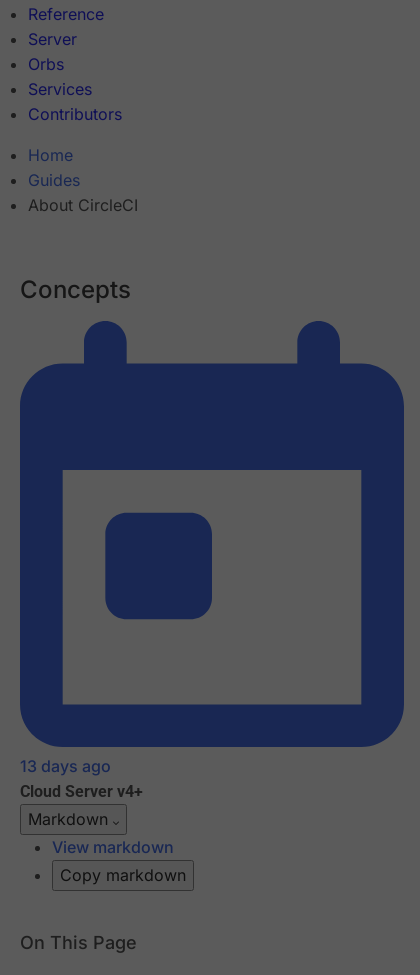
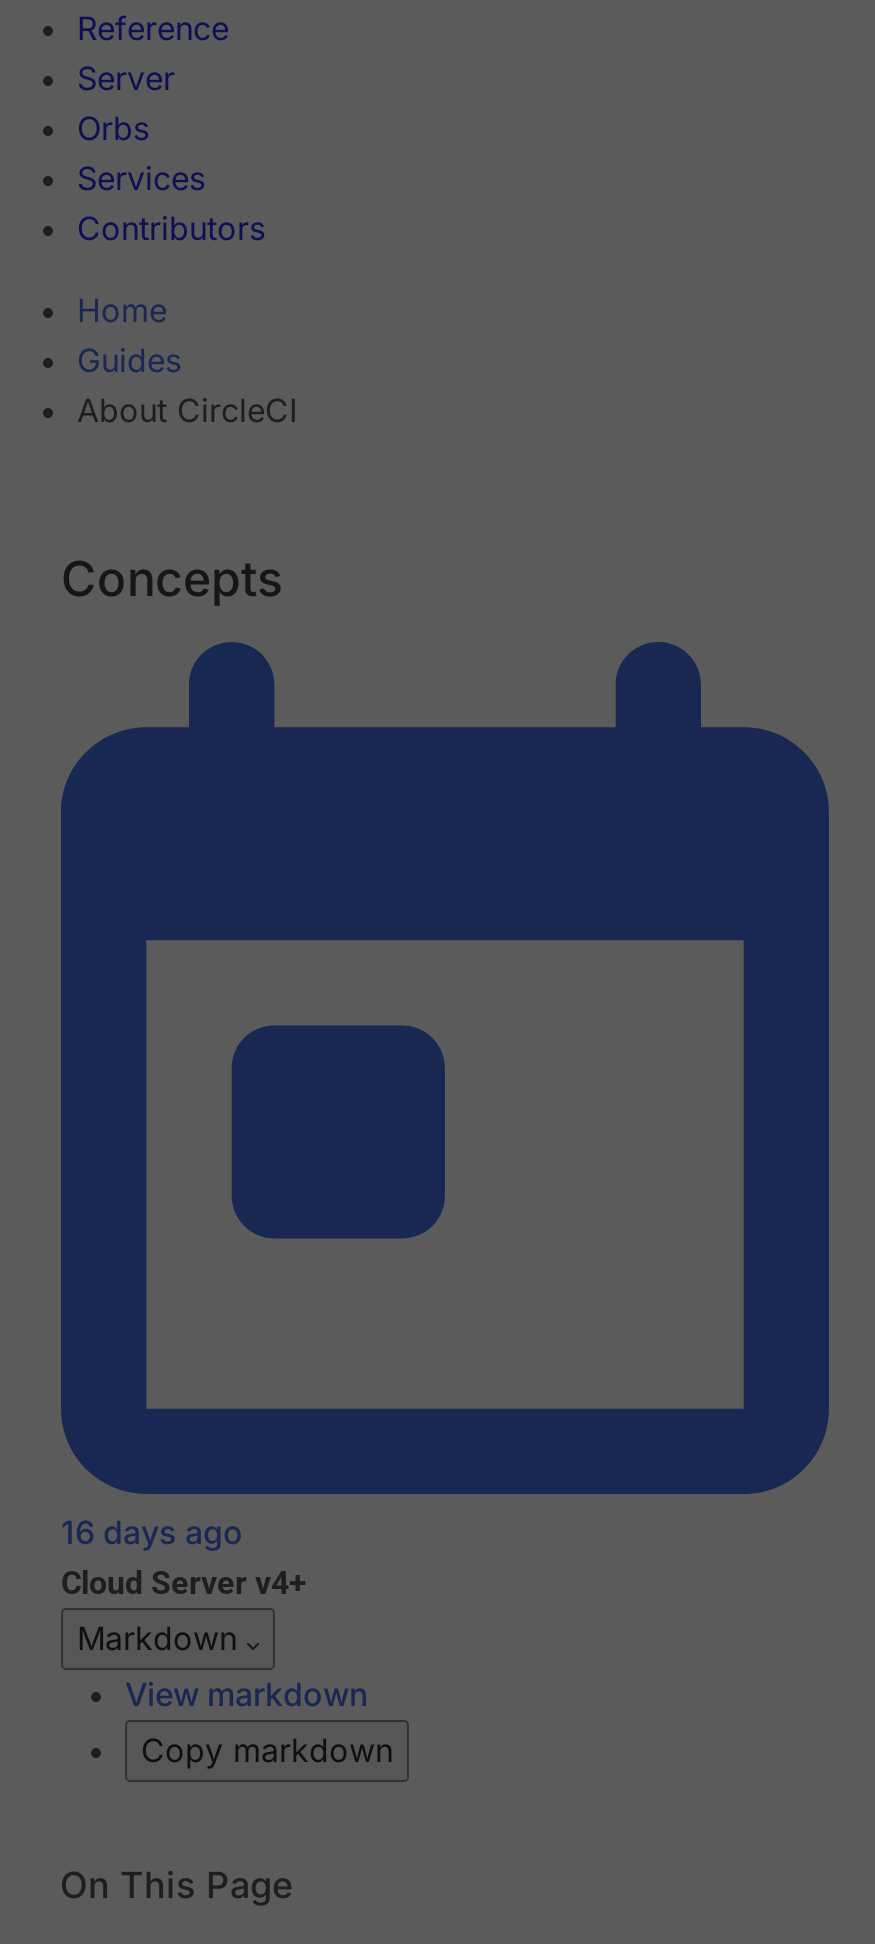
[20,756,111,776] 13 days ago -> [61,1513,243,1553] 16 days ago

